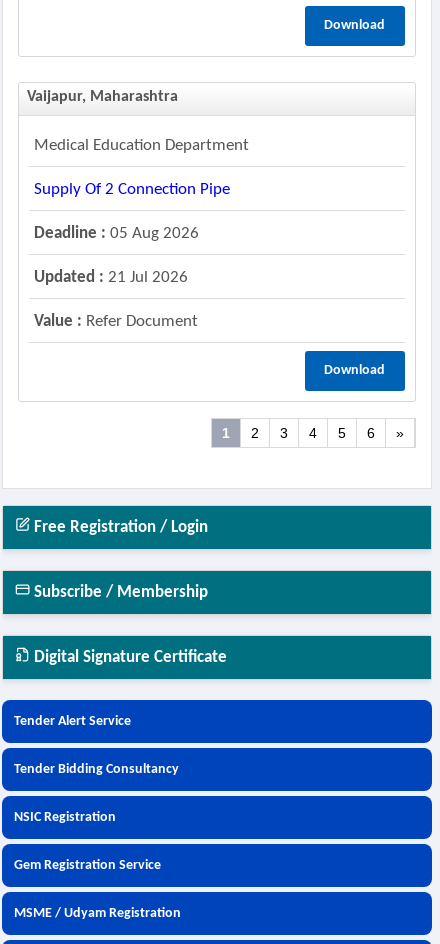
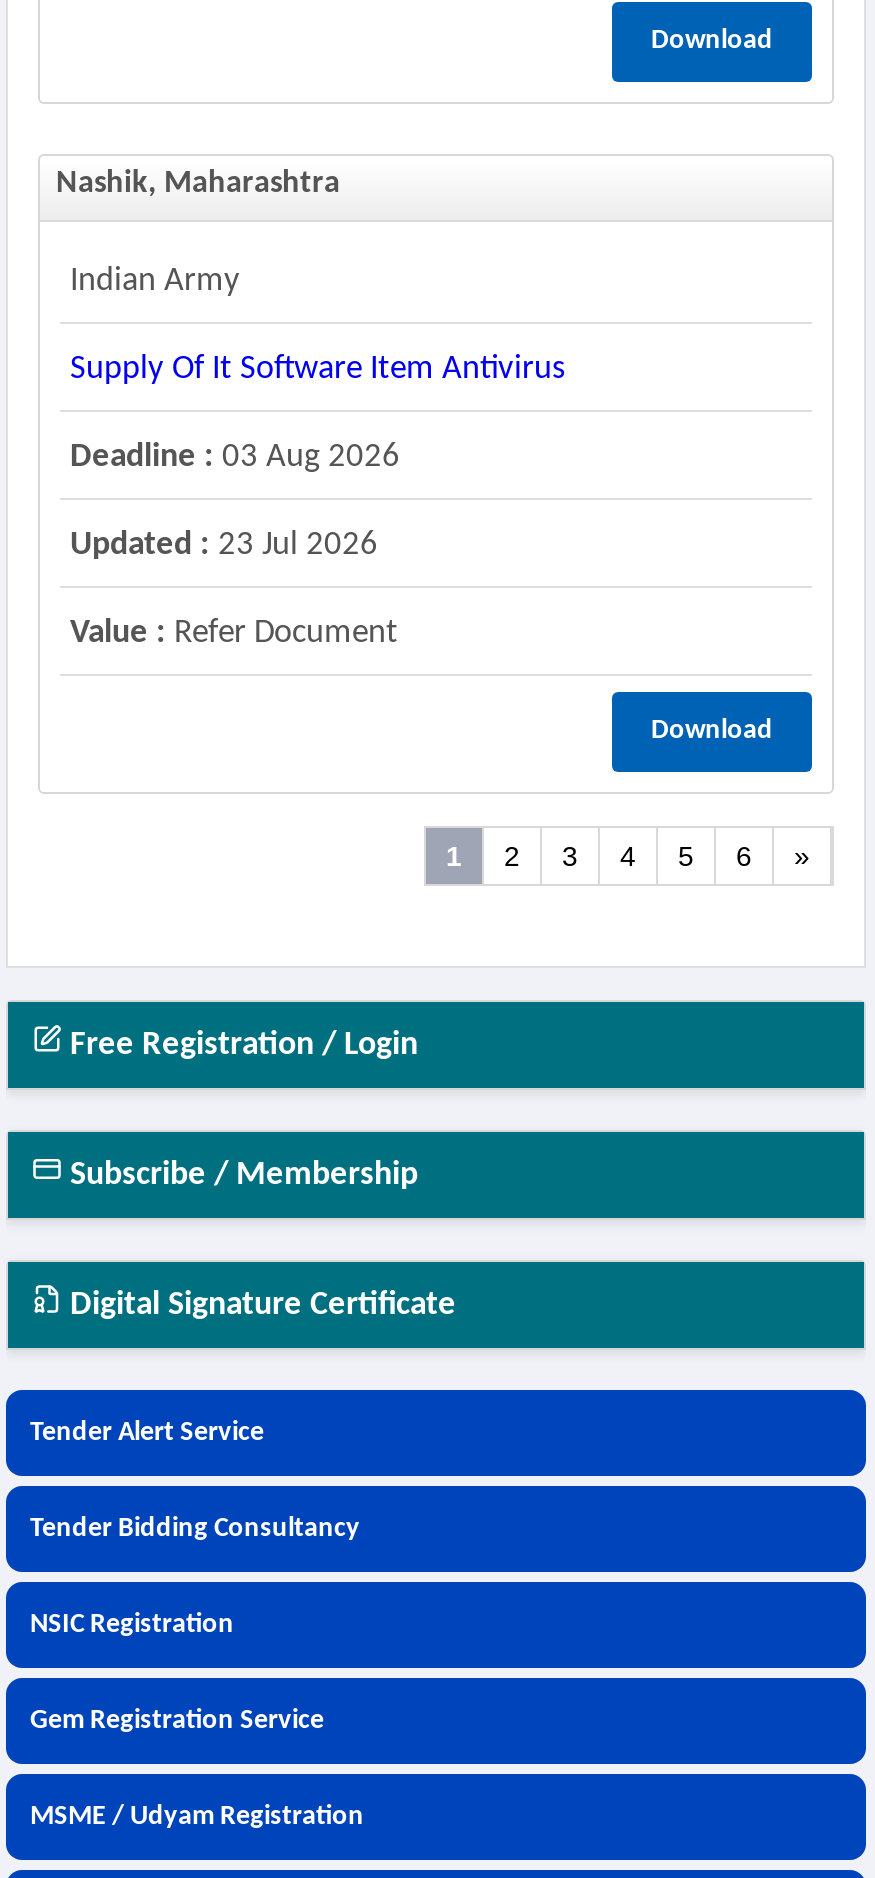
[27,89,178,105] Vaijapur, Maharashtra -> [56,168,340,200] Nashik, Maharashtra
[34,137,249,154] Medical Education Department -> [70,264,240,298] Indian Army
[34,181,230,198] Supply Of 2 Connection Pipe -> [70,352,566,386] Supply Of It Software Item Antivirus
[34,225,199,242] Deadline : 05 Aug 2026 -> [70,440,400,474] Deadline : 03 Aug 2026
[34,269,188,286] Updated : 21 Jul 2026 -> [70,528,378,562] Updated : 23 Jul 2026

